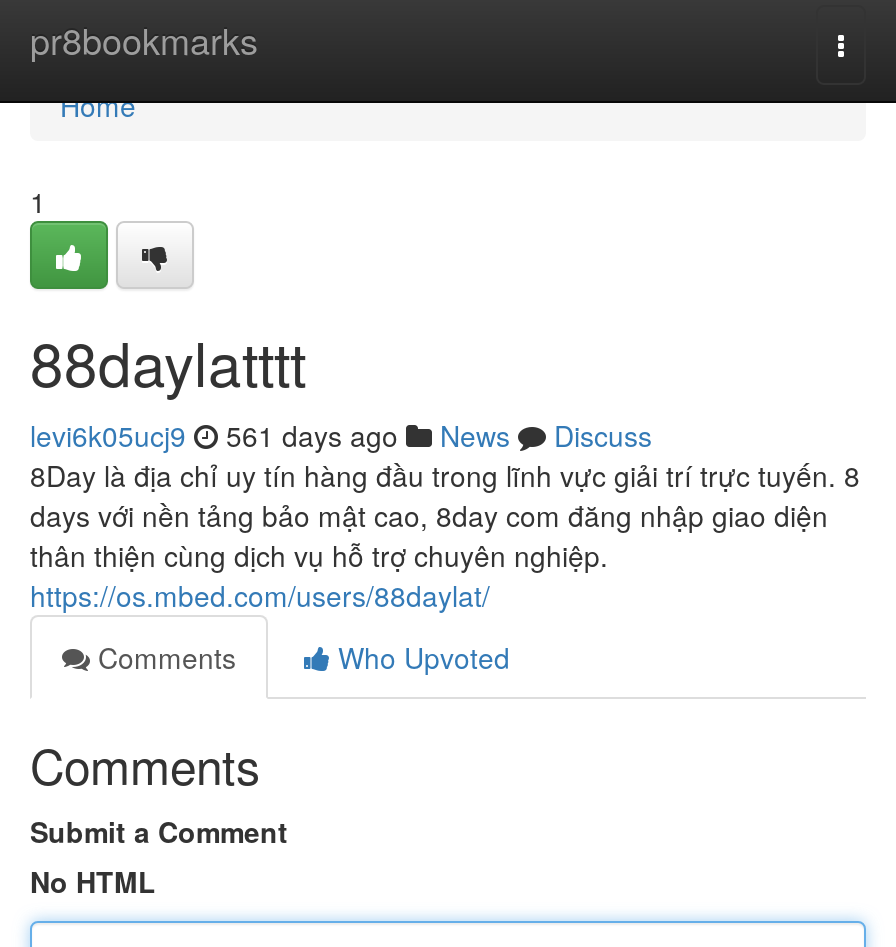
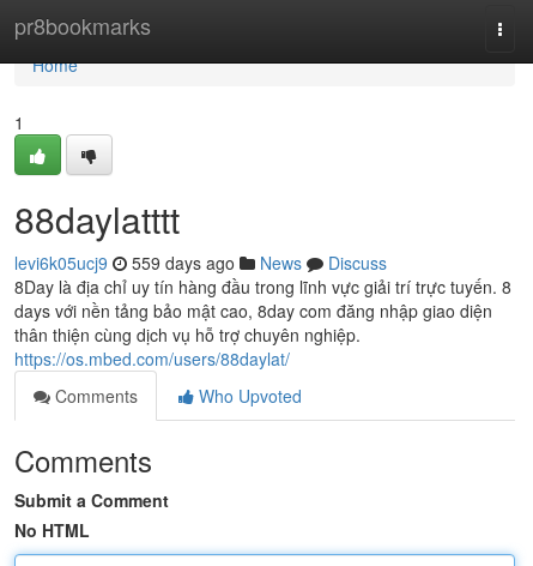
[30,415,652,455] levi6k05ucj9 561 days ago News Discuss -> [14,251,387,275] levi6k05ucj9 559 days ago News Discuss

